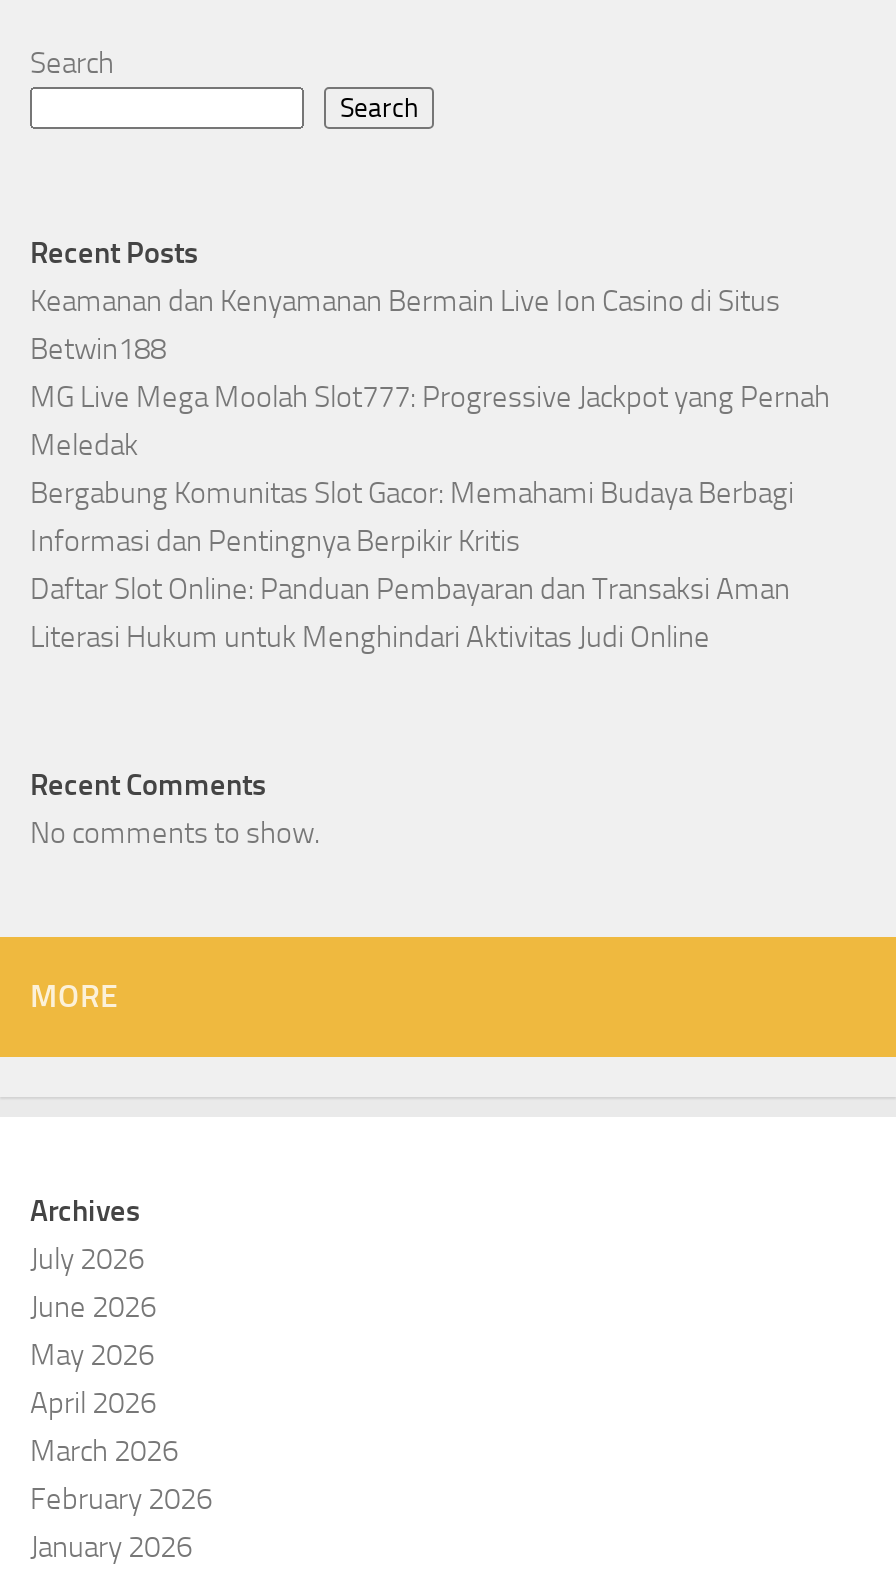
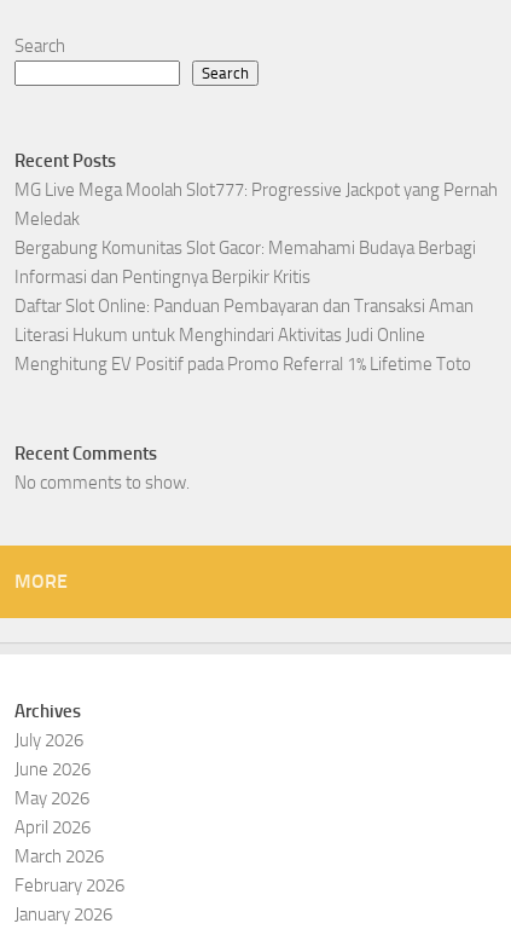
[30,282,780,366] Keamanan dan Kenyamanan Bermain Live Ion Casino di Situs | Betwin188 -> none
moved [30,378,830,654] -> [14,179,498,346]: MG Live Mega Moolah Slot777: Progressive Jackpot yang Pernah | Meledak | Bergabung Komunitas Slot Gacor: Memahami Budaya Berbagi | Informasi dan Pentingnya Berpikir Kritis | Daftar Slot Online: Panduan Pembayaran dan Transaksi Aman | Literasi Hukum untuk Menghindari Aktivitas Judi Online
none -> [14,353,471,375] Menghitung EV Positif pada Promo Referral 1% Lifetime Toto

